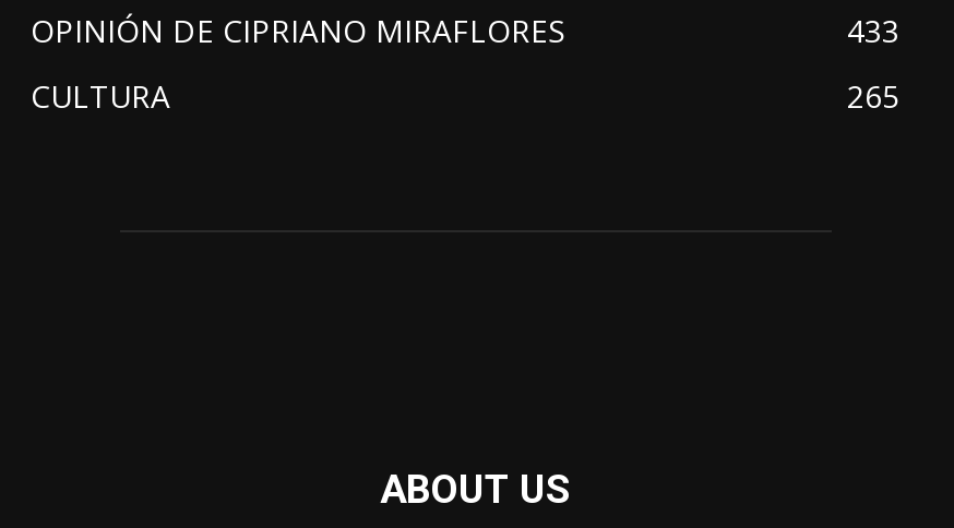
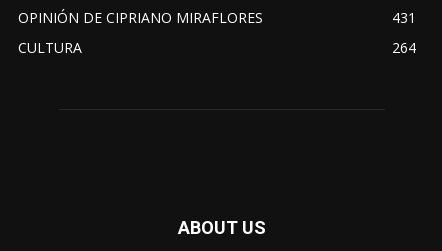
[847,11,899,53] 433 -> [392,8,416,27] 431
[847,77,899,118] 265 -> [392,38,416,57] 264

